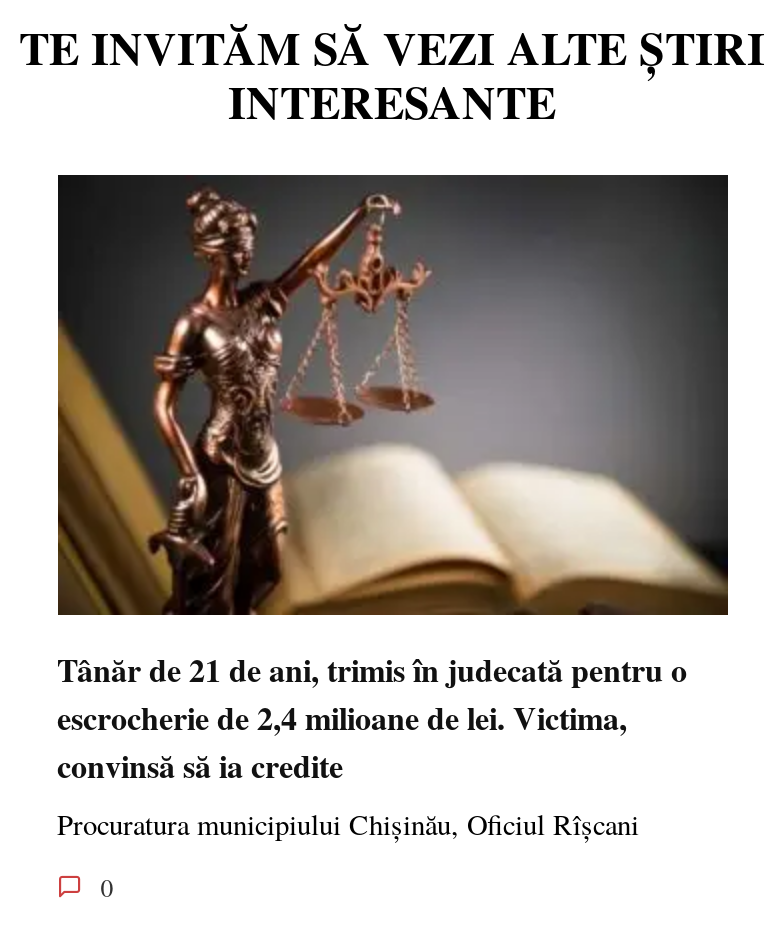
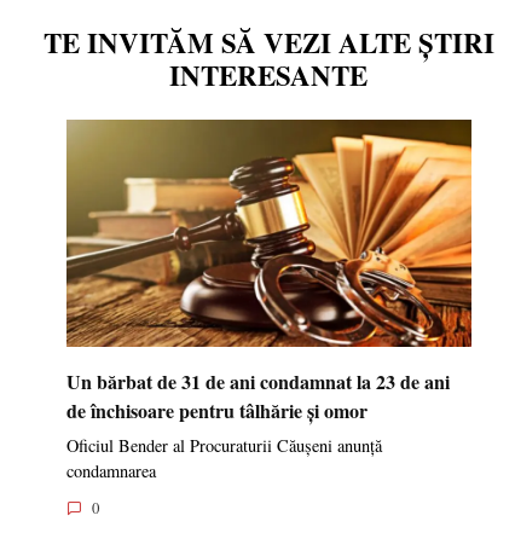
[56,173,730,843] [image] | Tânăr de 21 de ani, trimis în judecată pentru o | escrocherie de 2,4 milioane de lei. Victima, | convinsă să ia credite | Procuratura municipiului Chișinău, Oficiul Rîșcani -> [65,118,473,482] [image] | Un bărbat de 31 de ani condamnat la 23 de ani | de închisoare pentru tâlhărie și omor | Oficiul Bender al Procuraturii Căușeni anunță | condamnarea

